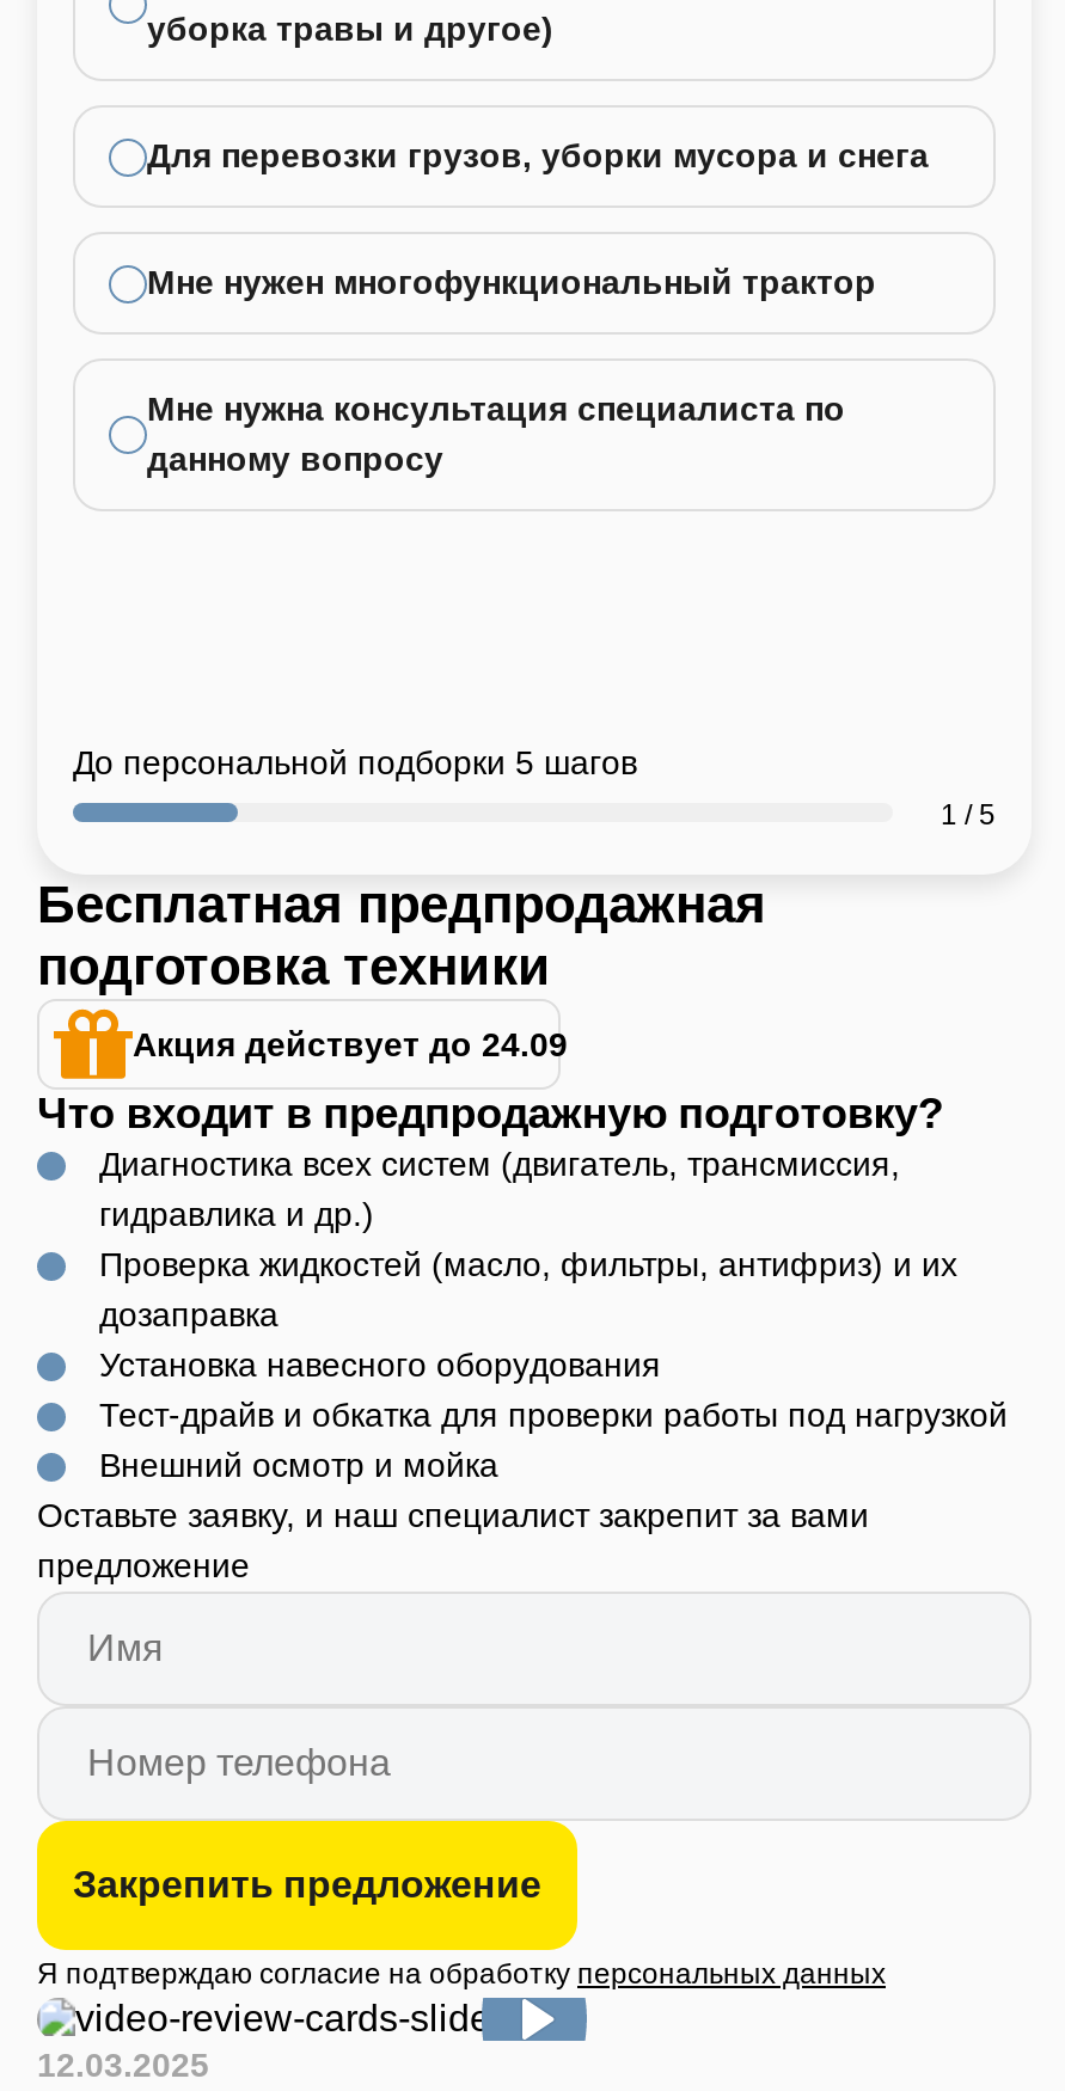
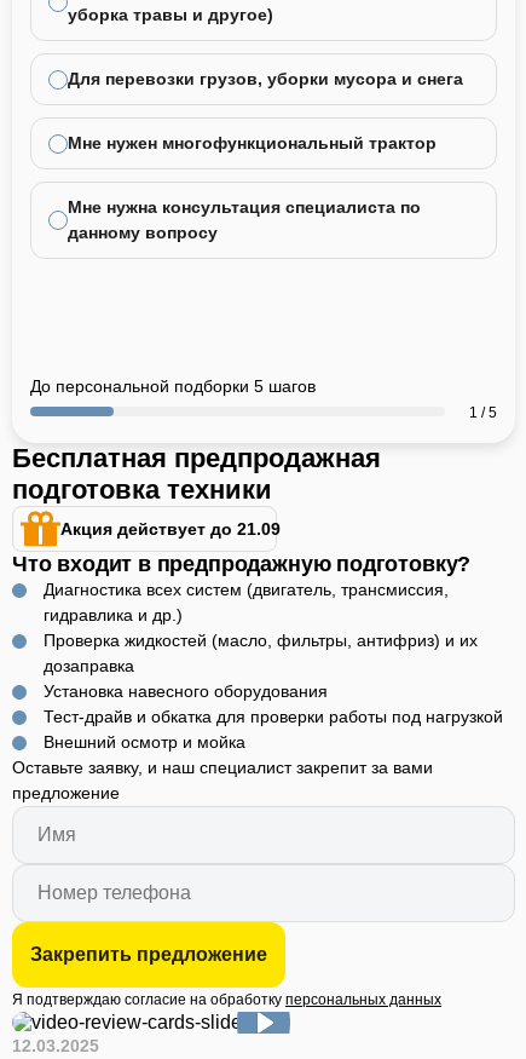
[133,1024,568,1062] Акция действует до 24.09 -> [60,519,281,538] Акция действует до 21.09

